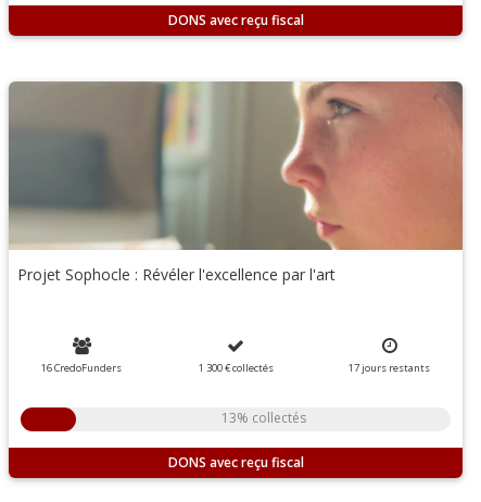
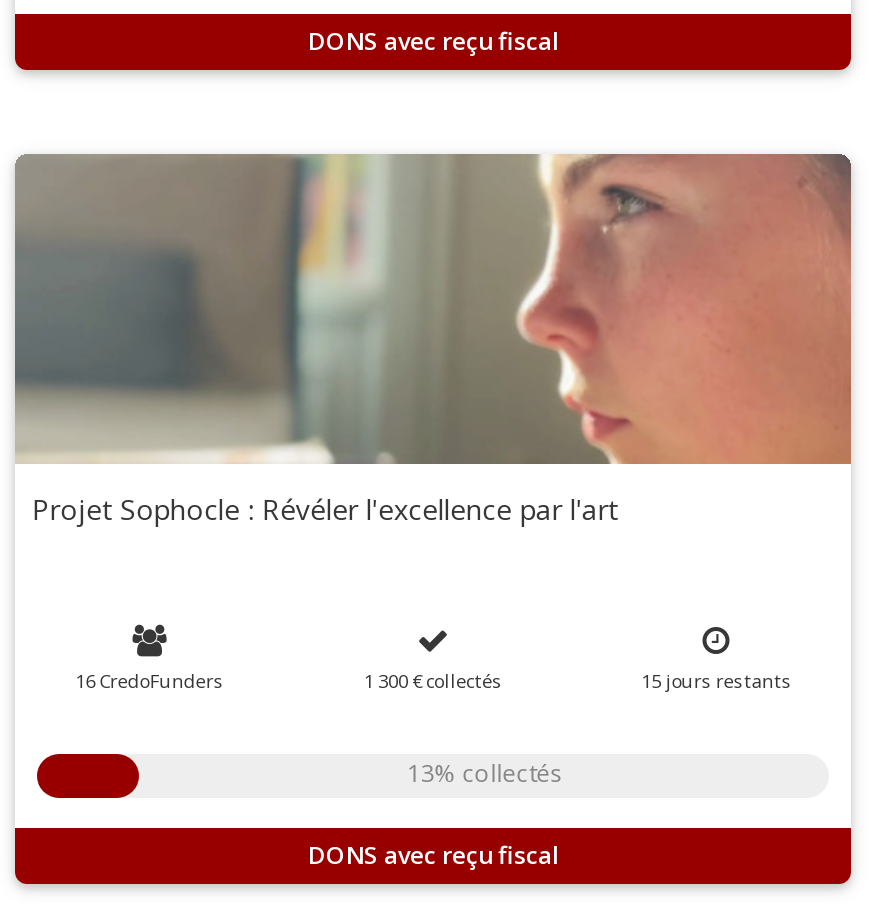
[349,360,430,374] 17 jours restants -> [641,667,791,693] 15 jours restants

